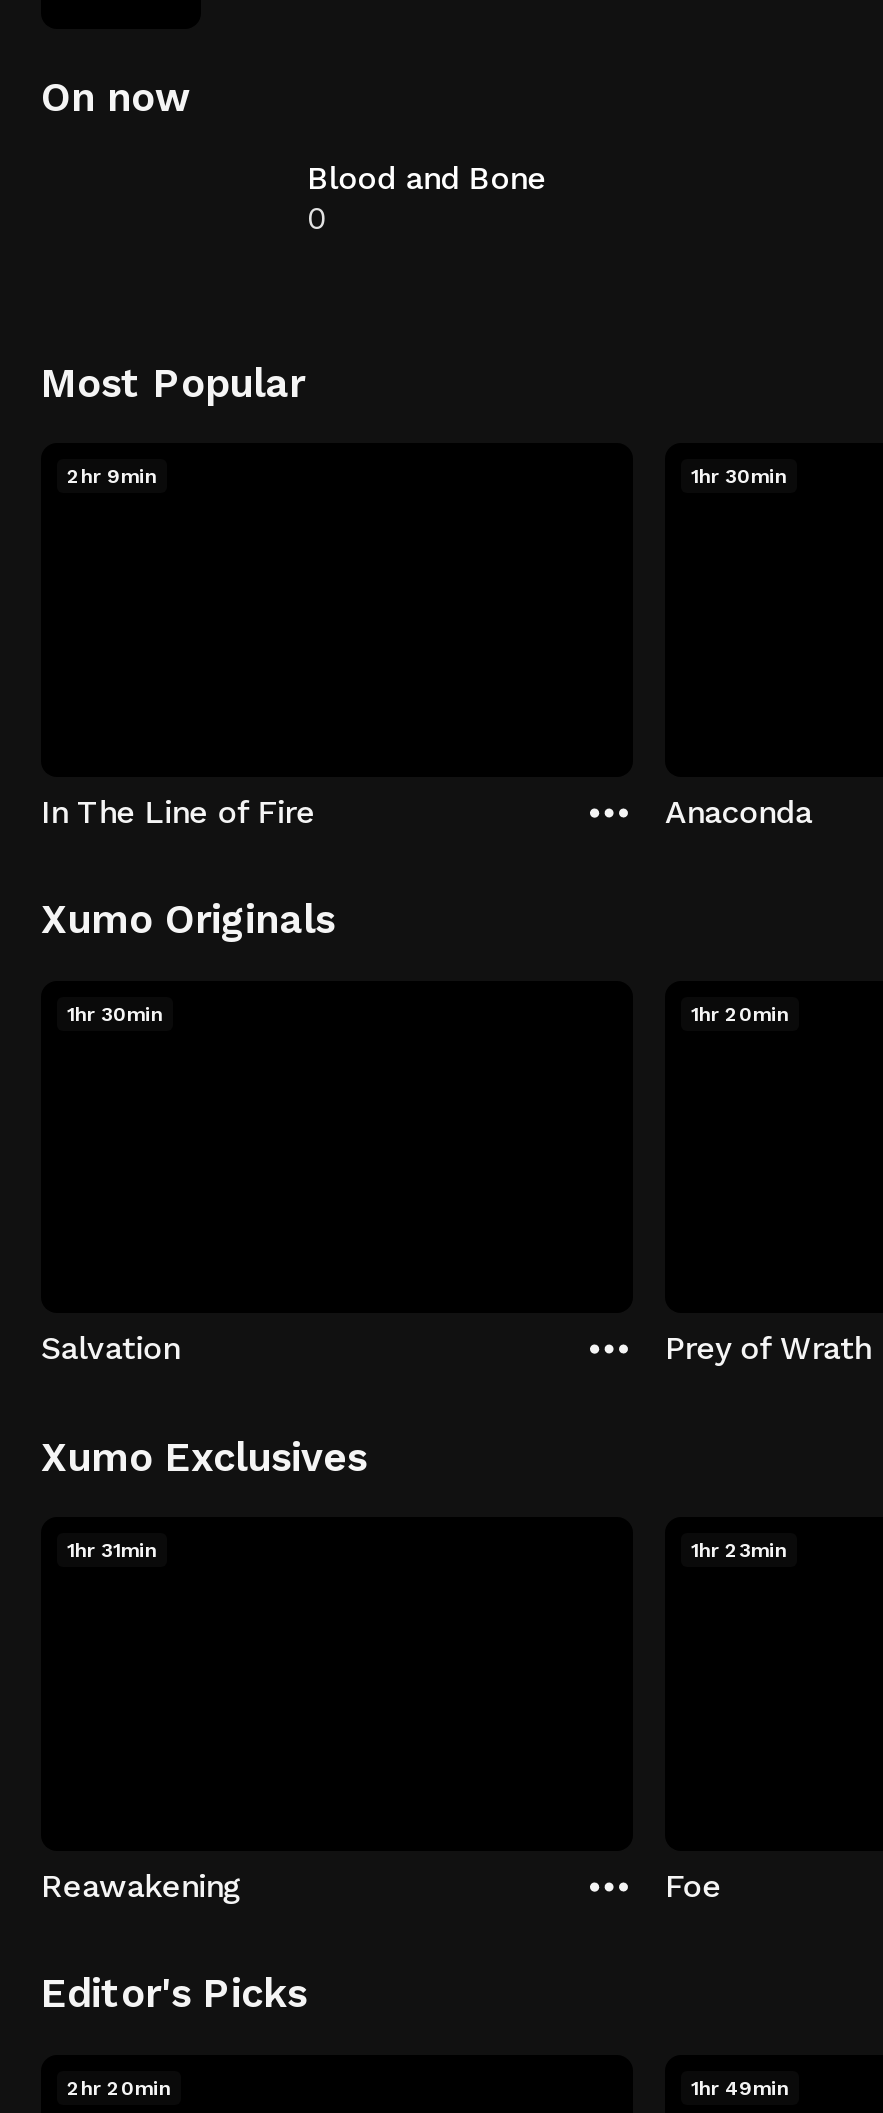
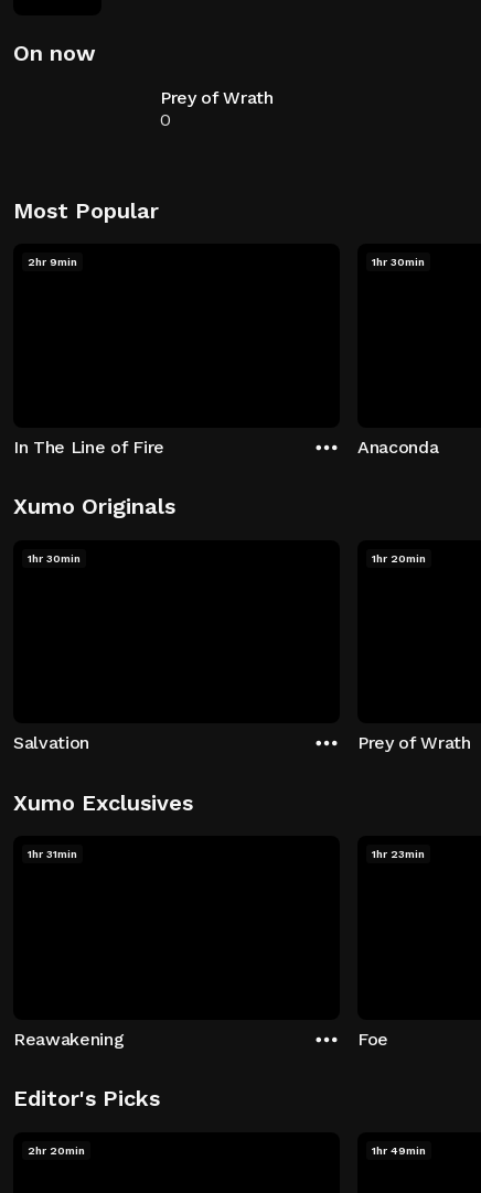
[307,159,546,197] Blood and Bone -> [160,87,273,108] Prey of Wrath

